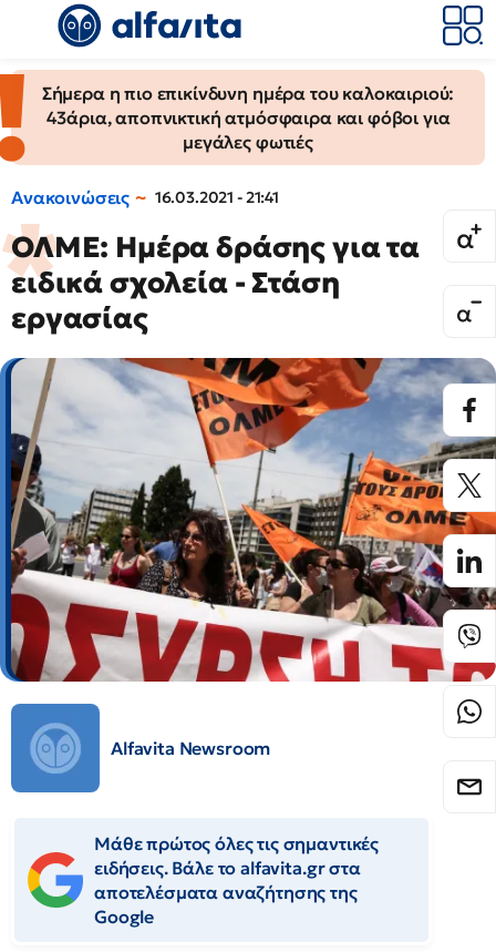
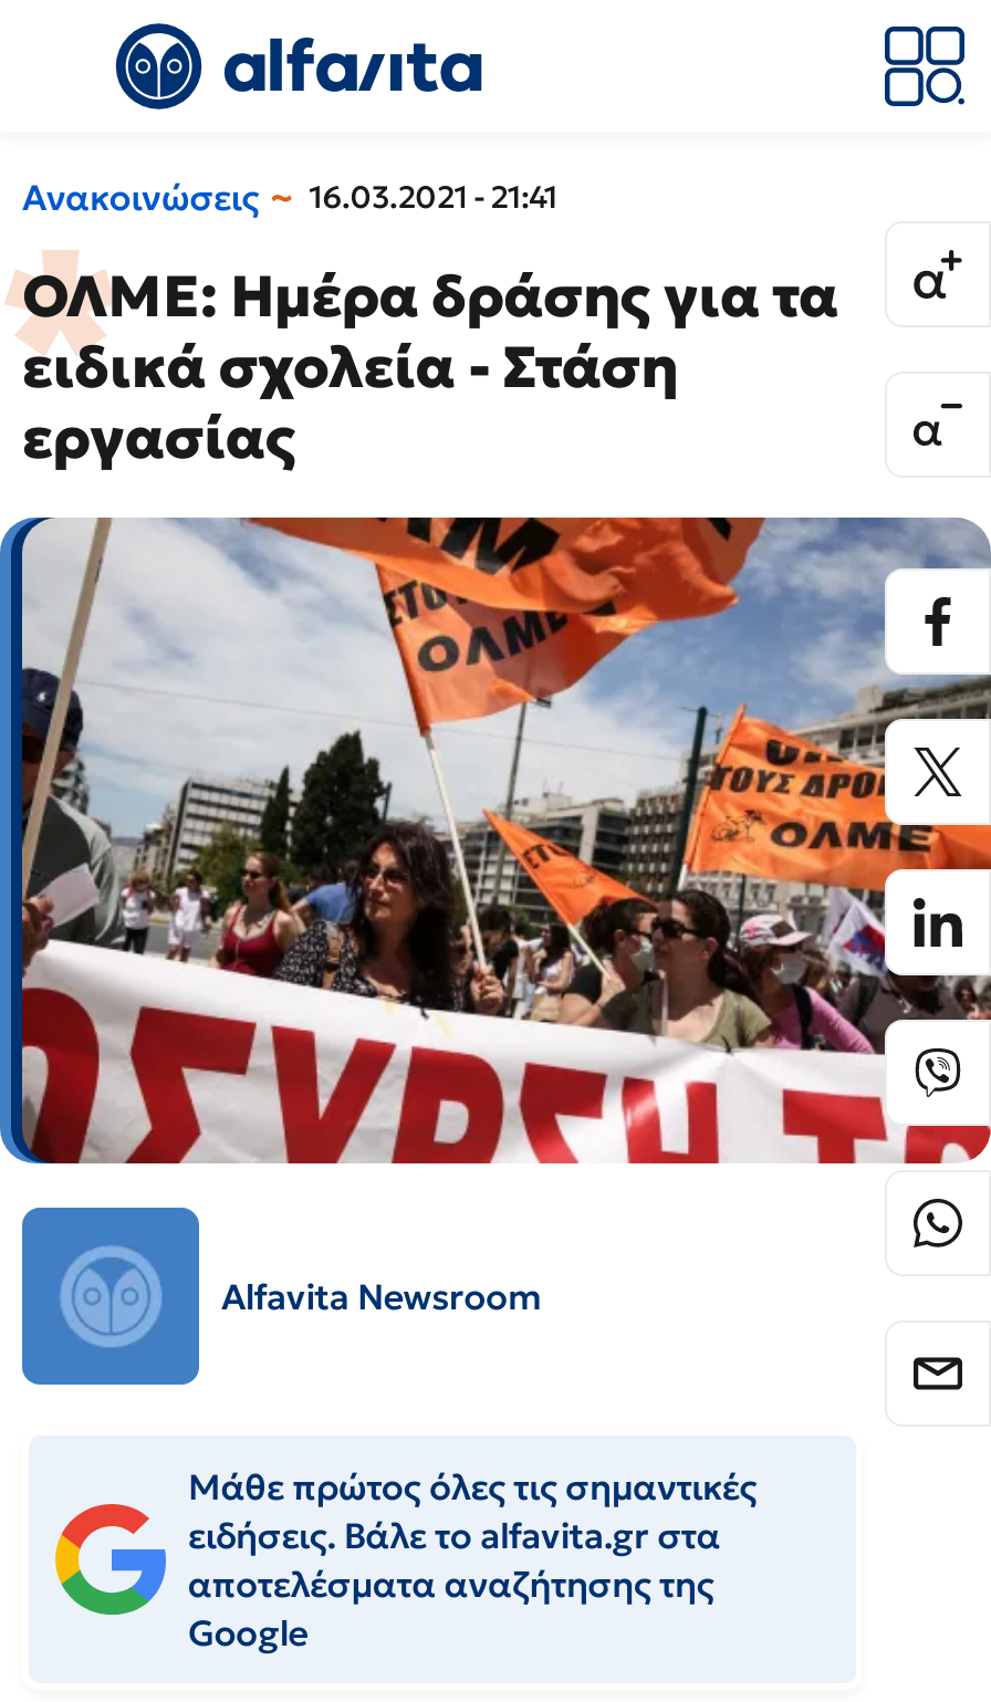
[3,70,485,164] [image] | Σήμερα η πιο επικίνδυνη ημέρα του καλοκαιριού: | 43άρια, αποπνικτική ατμόσφαιρα και φόβοι για | μεγάλες φωτιές -> none

